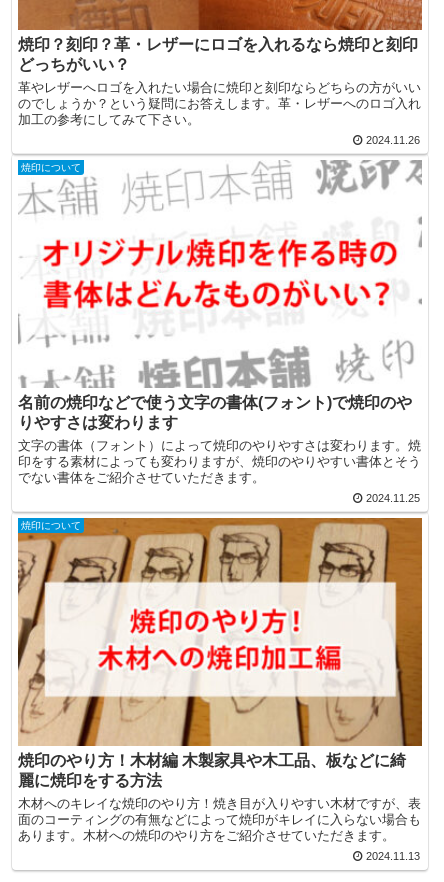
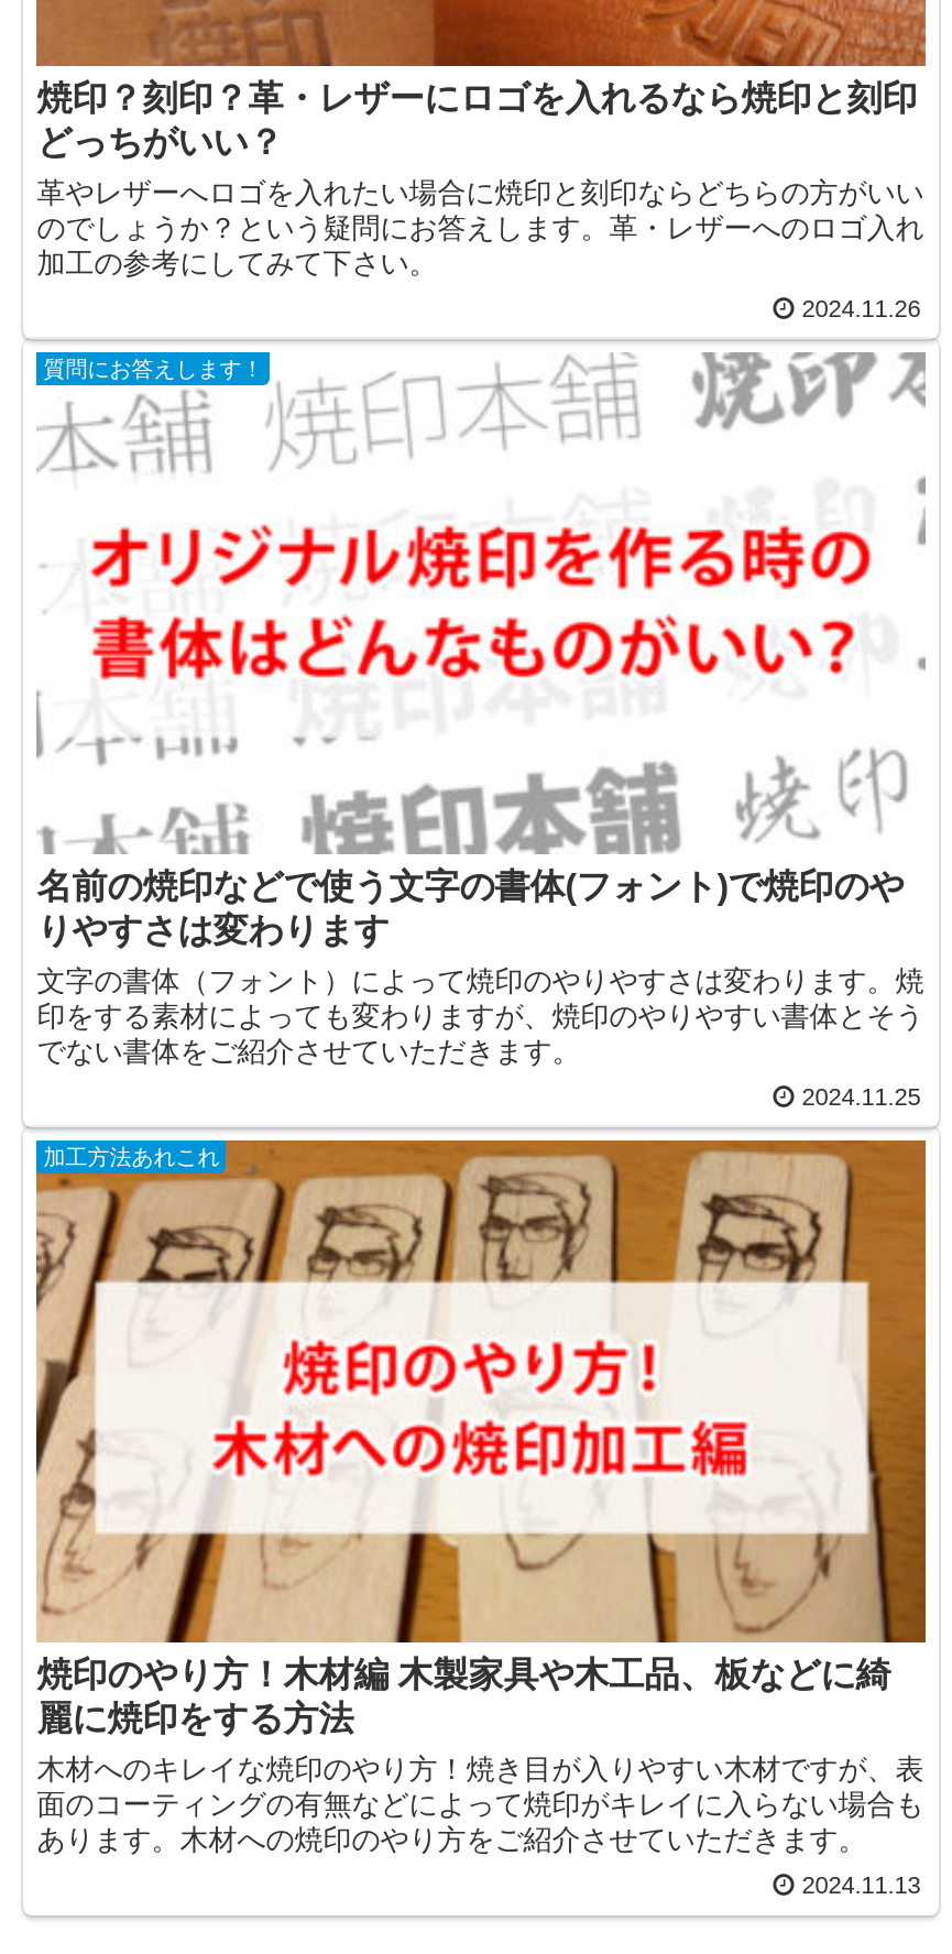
[21,162,81,173] 焼印について -> [43,358,263,382] 質問にお答えします！
[21,520,81,531] 焼印について -> [43,1146,219,1170] 加工方法あれこれ

